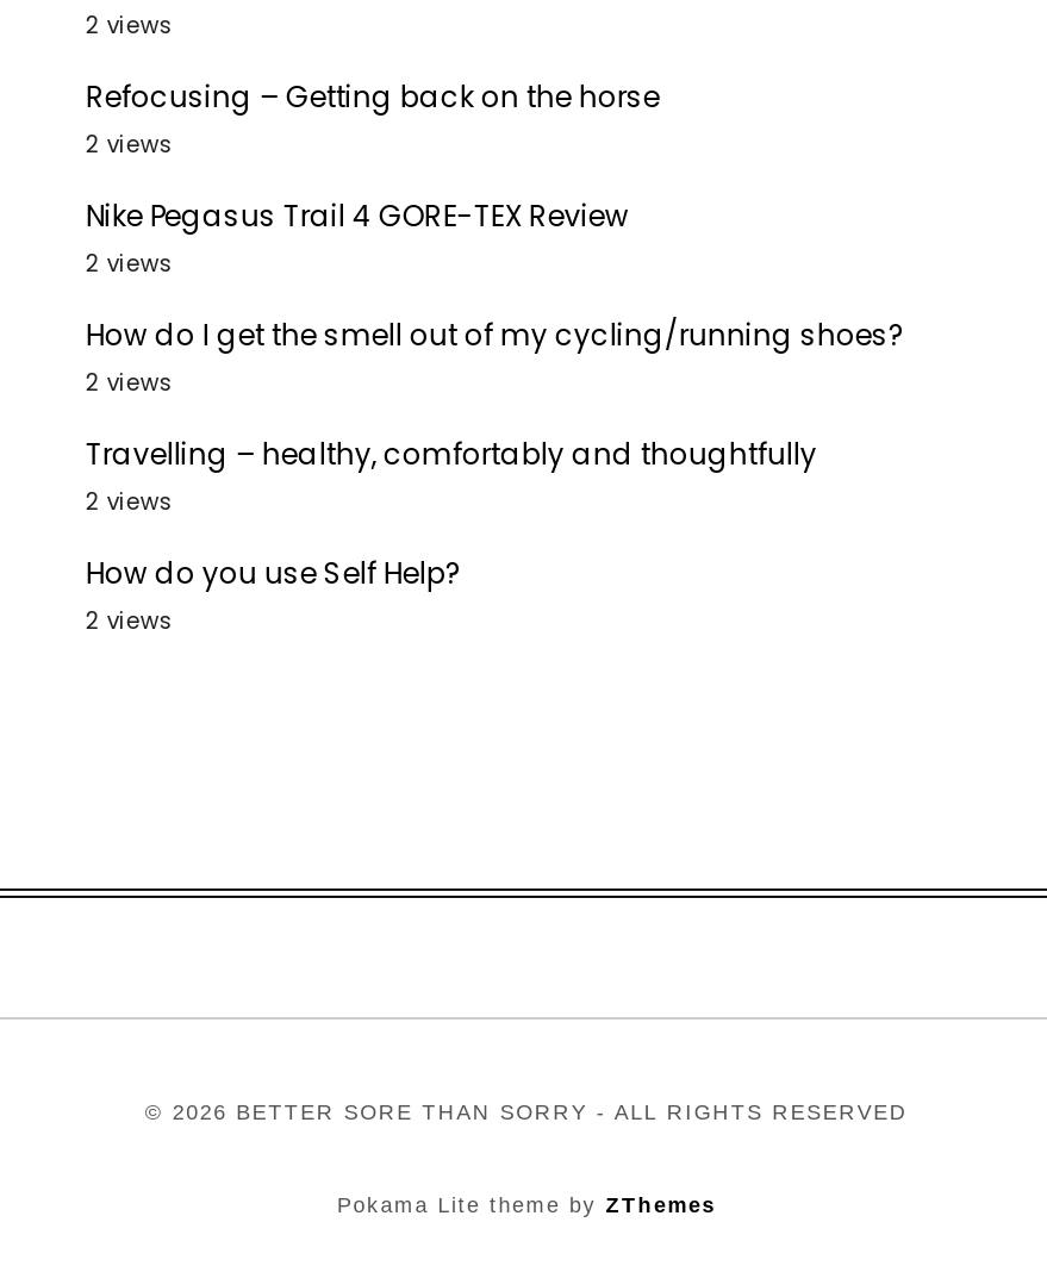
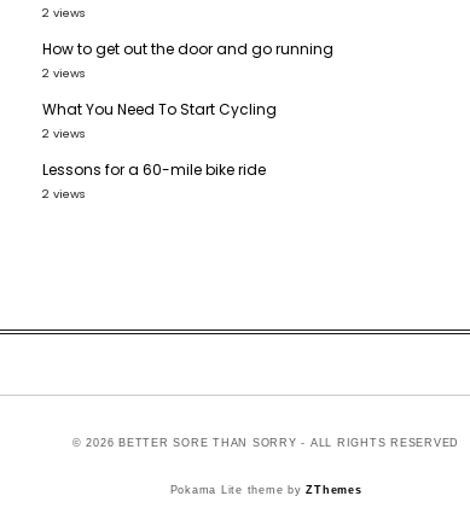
[85,75,659,116] Refocusing – Getting back on the horse -> [42,38,333,59] How to get out the door and go running
[85,194,628,235] Nike Pegasus Trail 4 GORE-TEX Review -> [42,98,276,119] What You Need To Start Cycling
[85,313,905,592] How do I get the smell out of my cycling/running shoes? | 2 views | Travelling – healthy, comfortably and thoughtfully | 2 views | How do you use Self Help? -> [42,159,266,179] Lessons for a 60-mile bike ride

